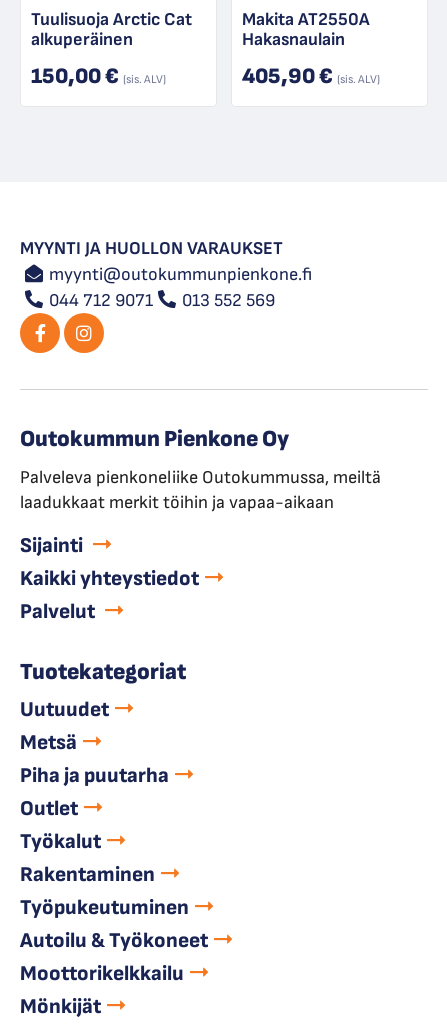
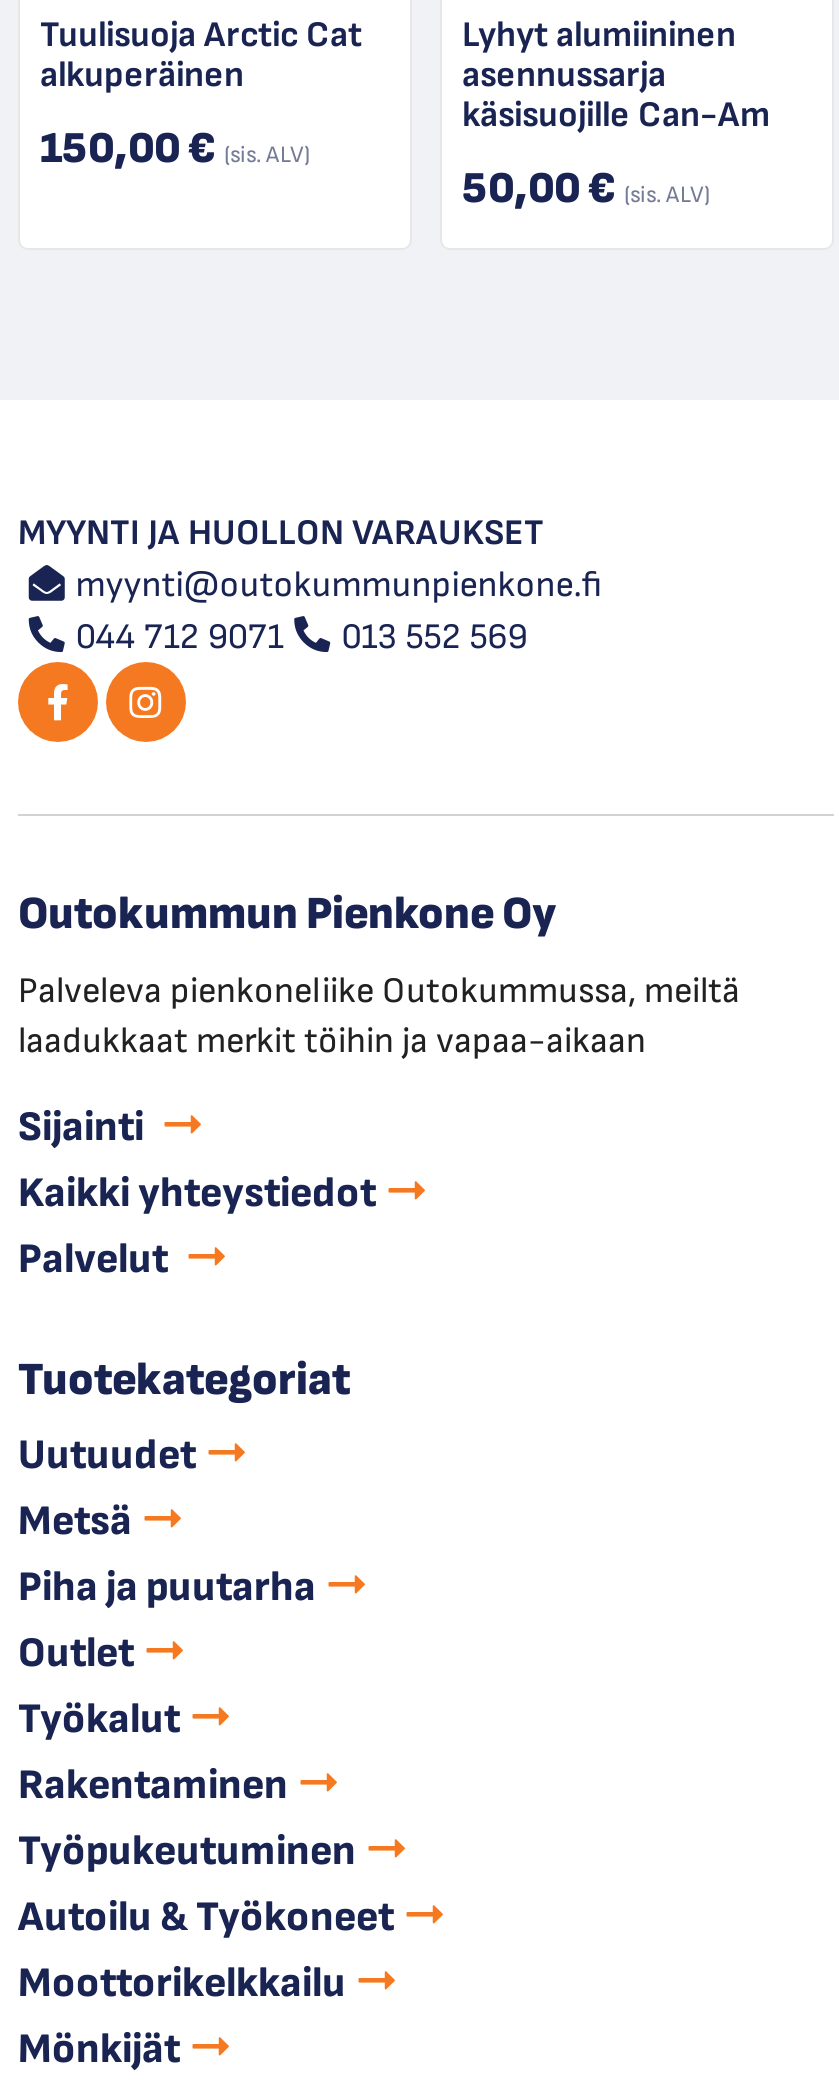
[242,9,370,50] Makita AT2550A | Hakasnaulain -> [462,14,770,136] Lyhyt alumiininen | asennussarja | käsisuojille Can-Am
[242,63,380,90] 405,90 € (sis. ALV) -> [462,162,710,216] 50,00 € (sis. ALV)

